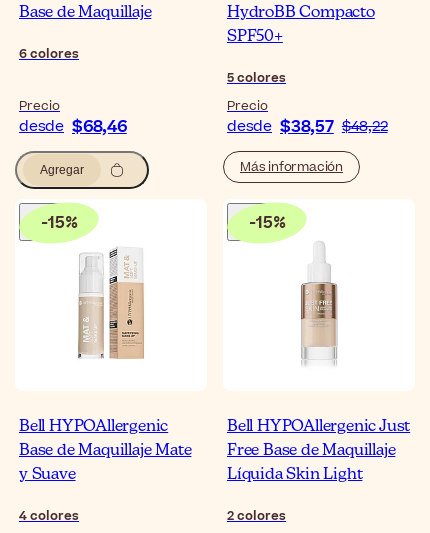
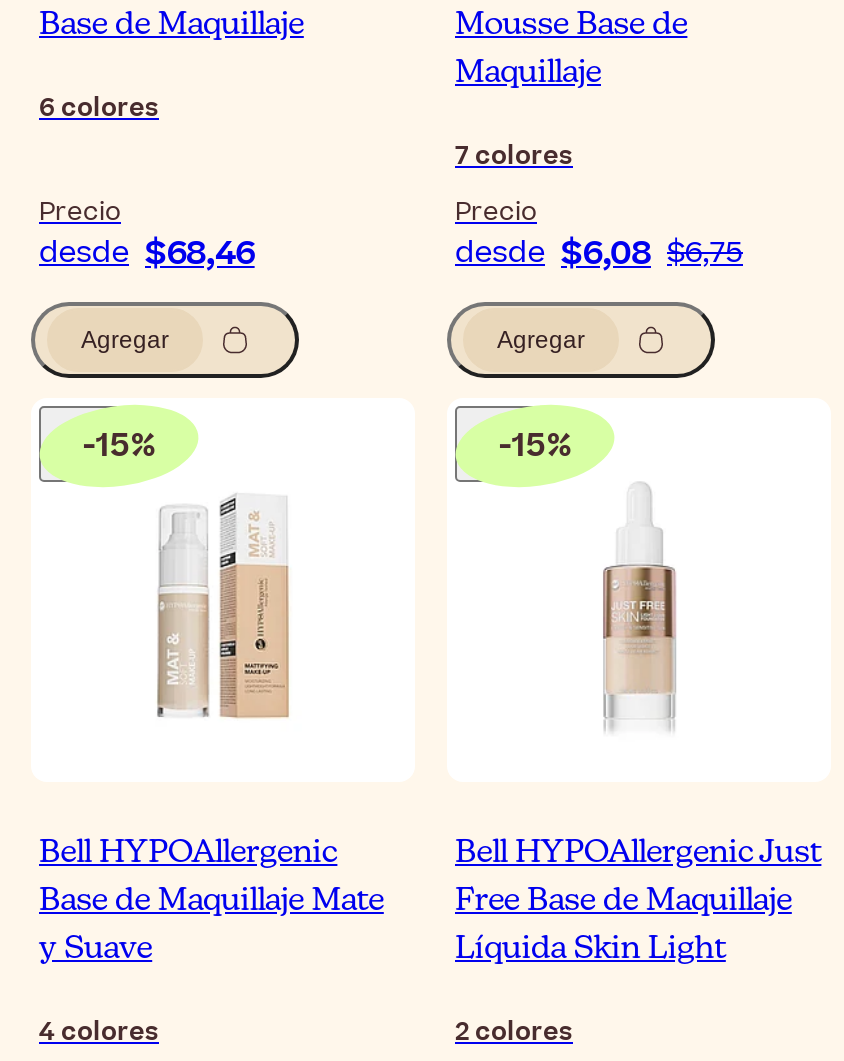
[227,5,375,21] HydroBB Compacto -> [455,11,687,43] Mousse Base de
[227,29,283,45] SPF50+ -> [455,59,601,91] Maquillaje
[227,69,286,87] 5 colores -> [455,139,573,175] 7 colores
[227,115,388,139] desde $38,57 $48,22 -> [455,231,743,279] desde $6,08 $6,75
[240,158,343,176] Más información -> [497,327,585,355] Agregar

